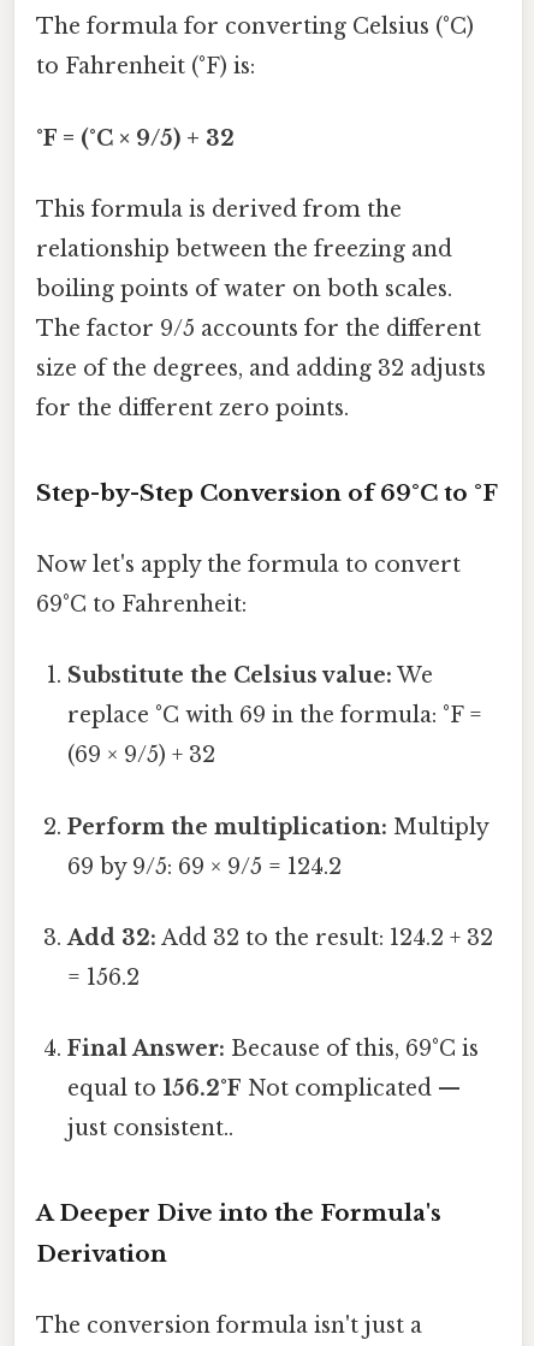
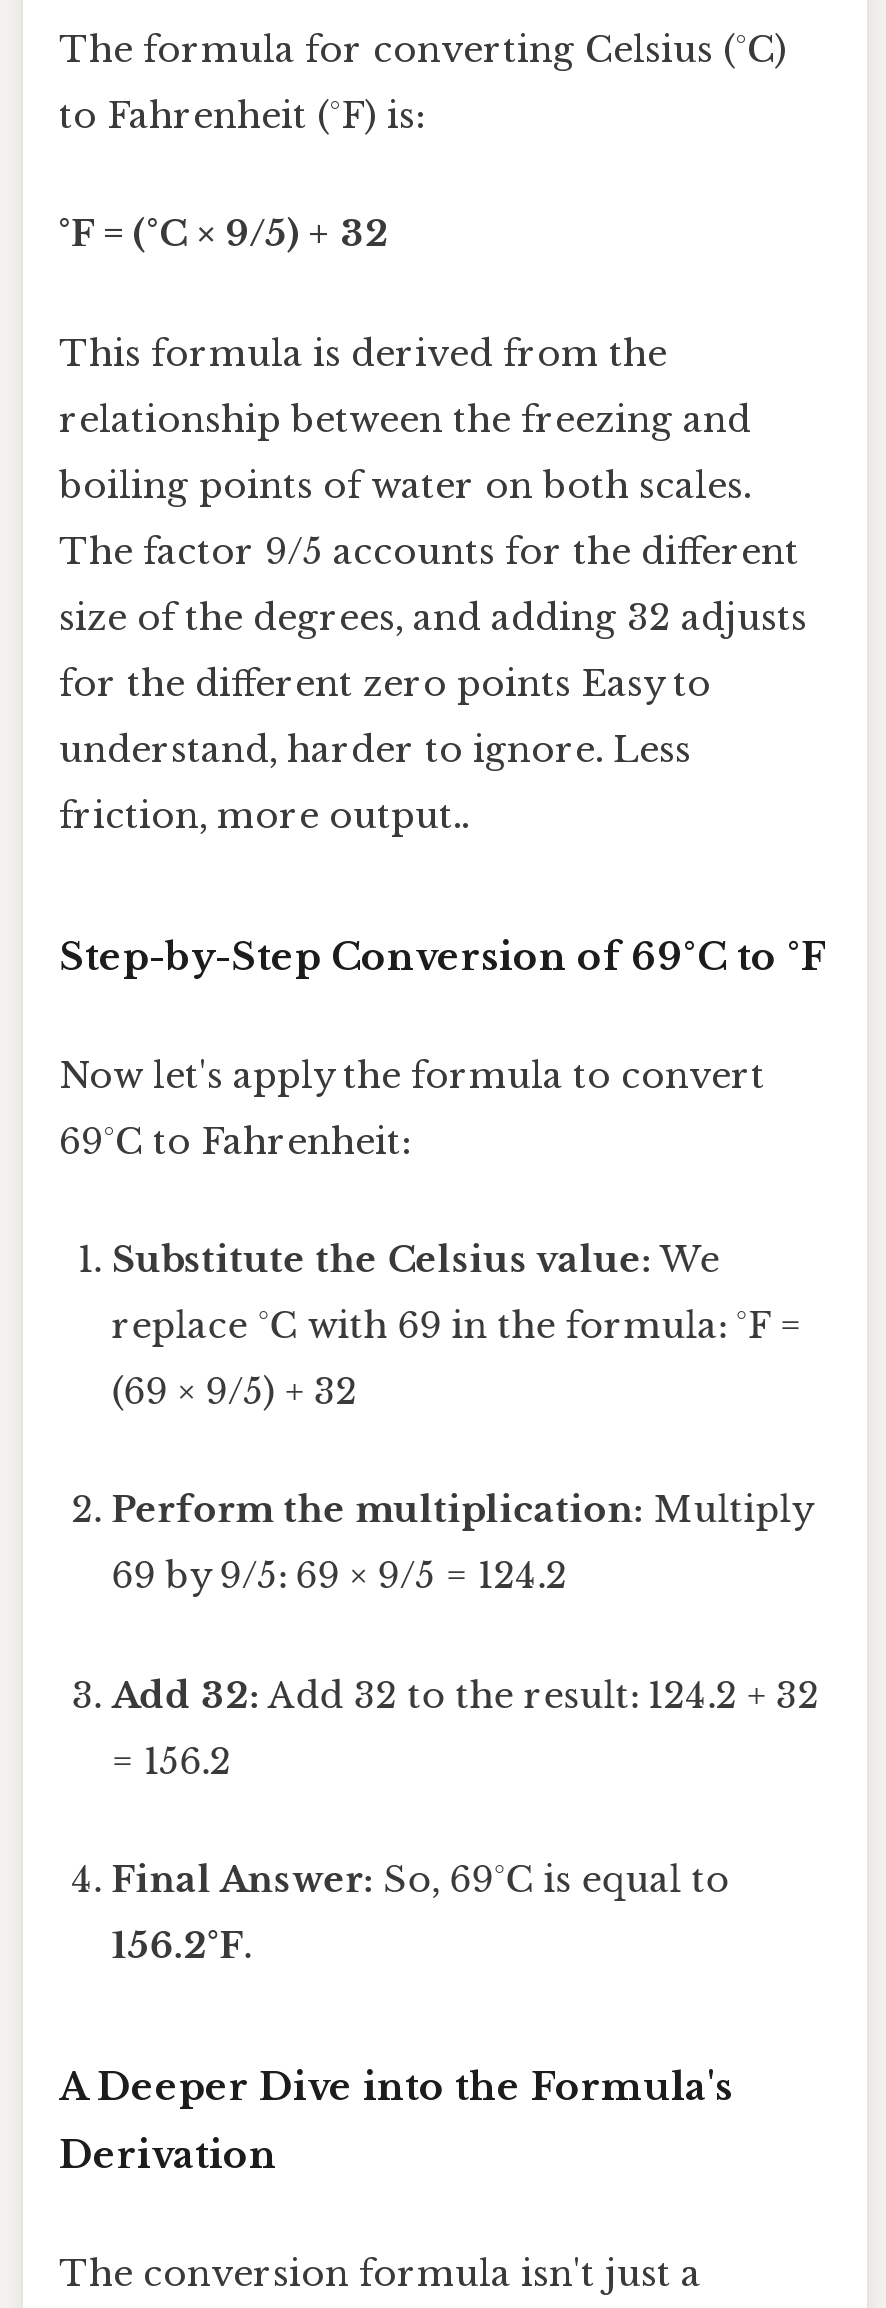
[36,395,349,421] for the different zero points. -> [59,662,711,838] for the different zero points Easy to | understand, harder to ignore. Less | friction, more output..
moved [36,479,498,991] -> [59,934,827,1784]: Step-by-Step Conversion of 69°C to °F | Now let's apply the formula to convert | 69°C to Fahrenheit: | ... | Add 32: Add 32 to the result: 124.2 + 32 | = 156.2
[68,1035,479,1141] Final Answer: Because of this, 69°C is | equal to 156.2°F Not complicated — | just consistent.. -> [111,1858,729,1968] Final Answer: So, 69°C is equal to | 156.2°F.

